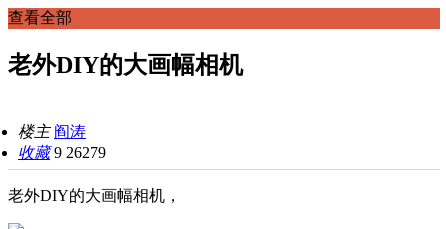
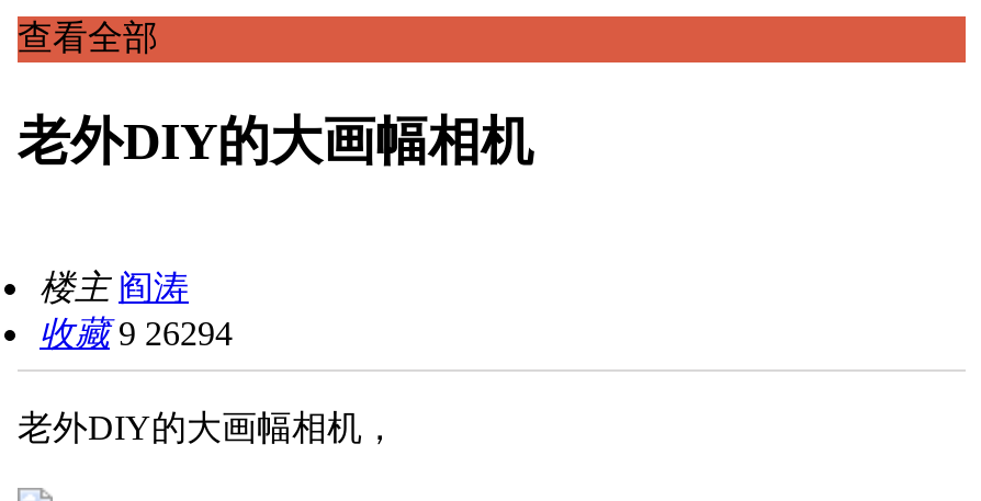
[18,144,106,161] 收藏 9 26279 -> [40,314,233,351] 收藏 9 26294

